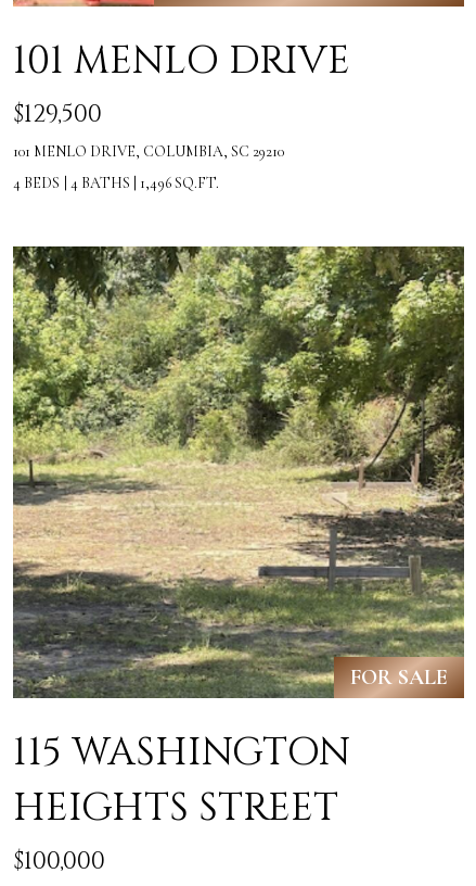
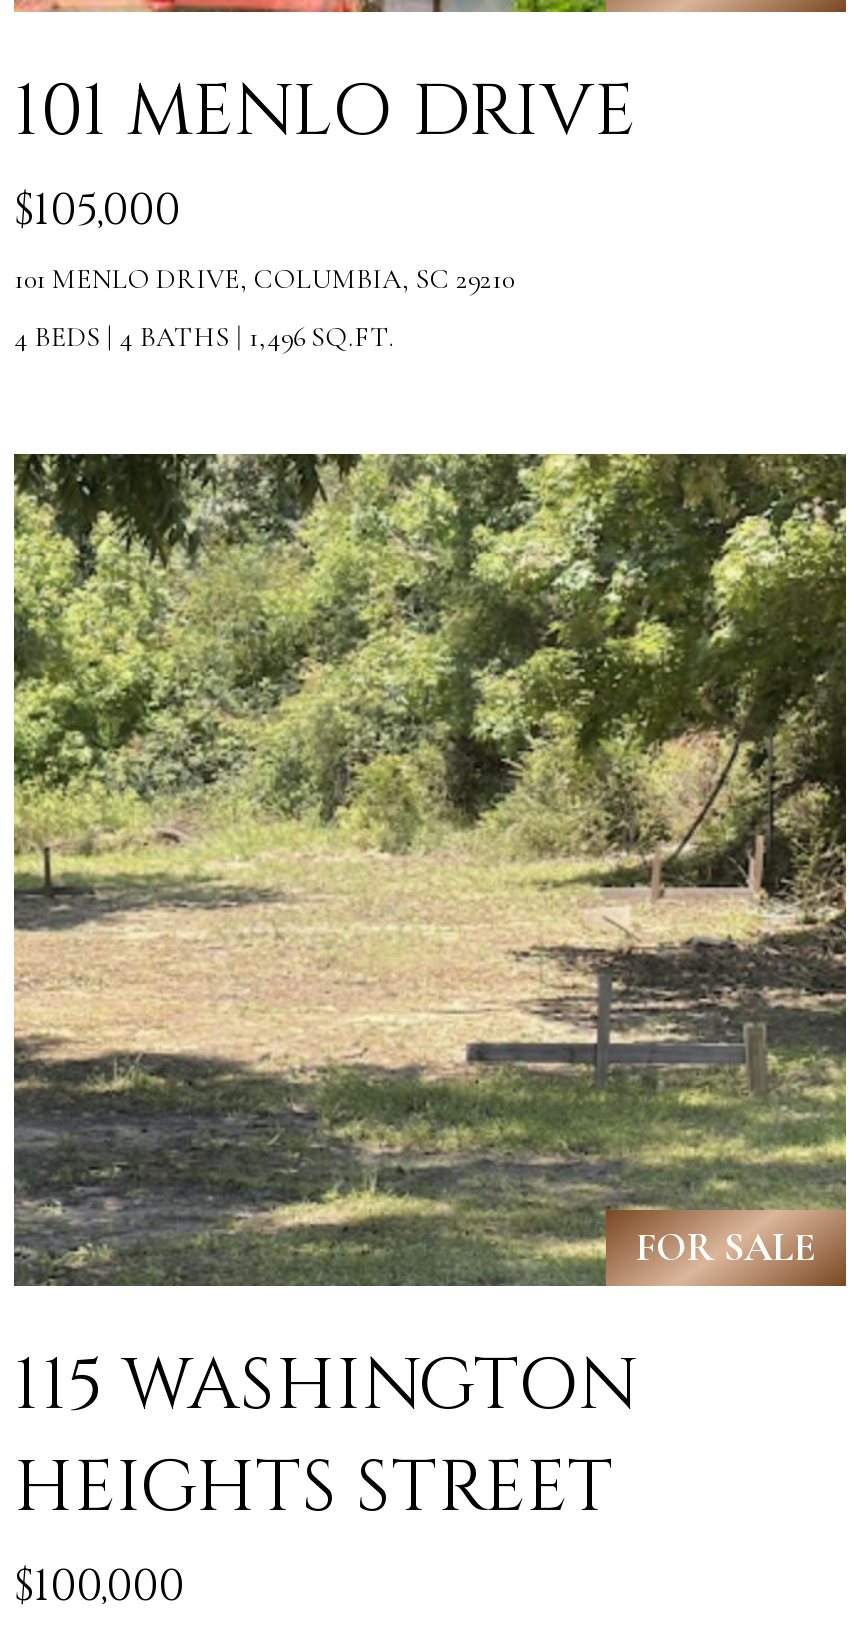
[13,99,102,130] $129,500 -> [14,182,180,240] $105,000

